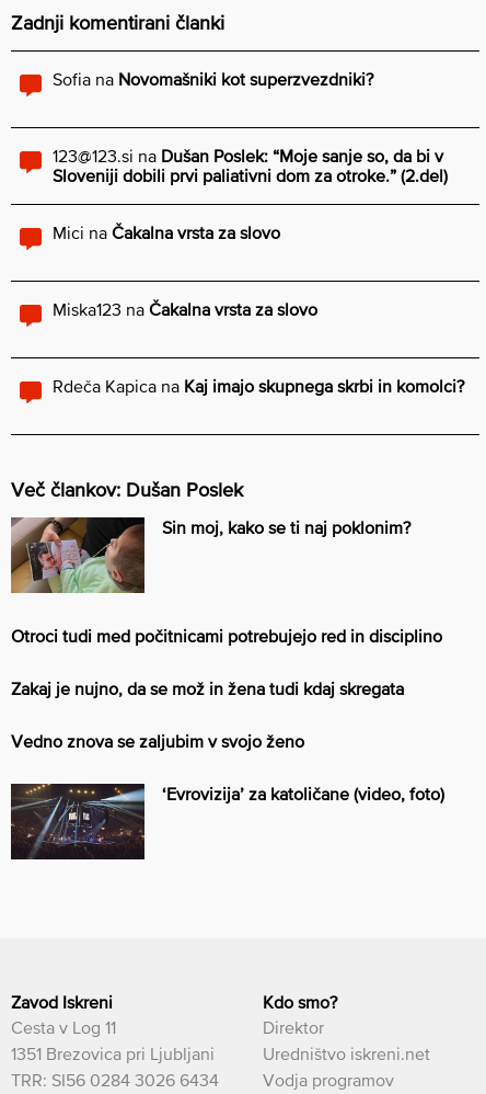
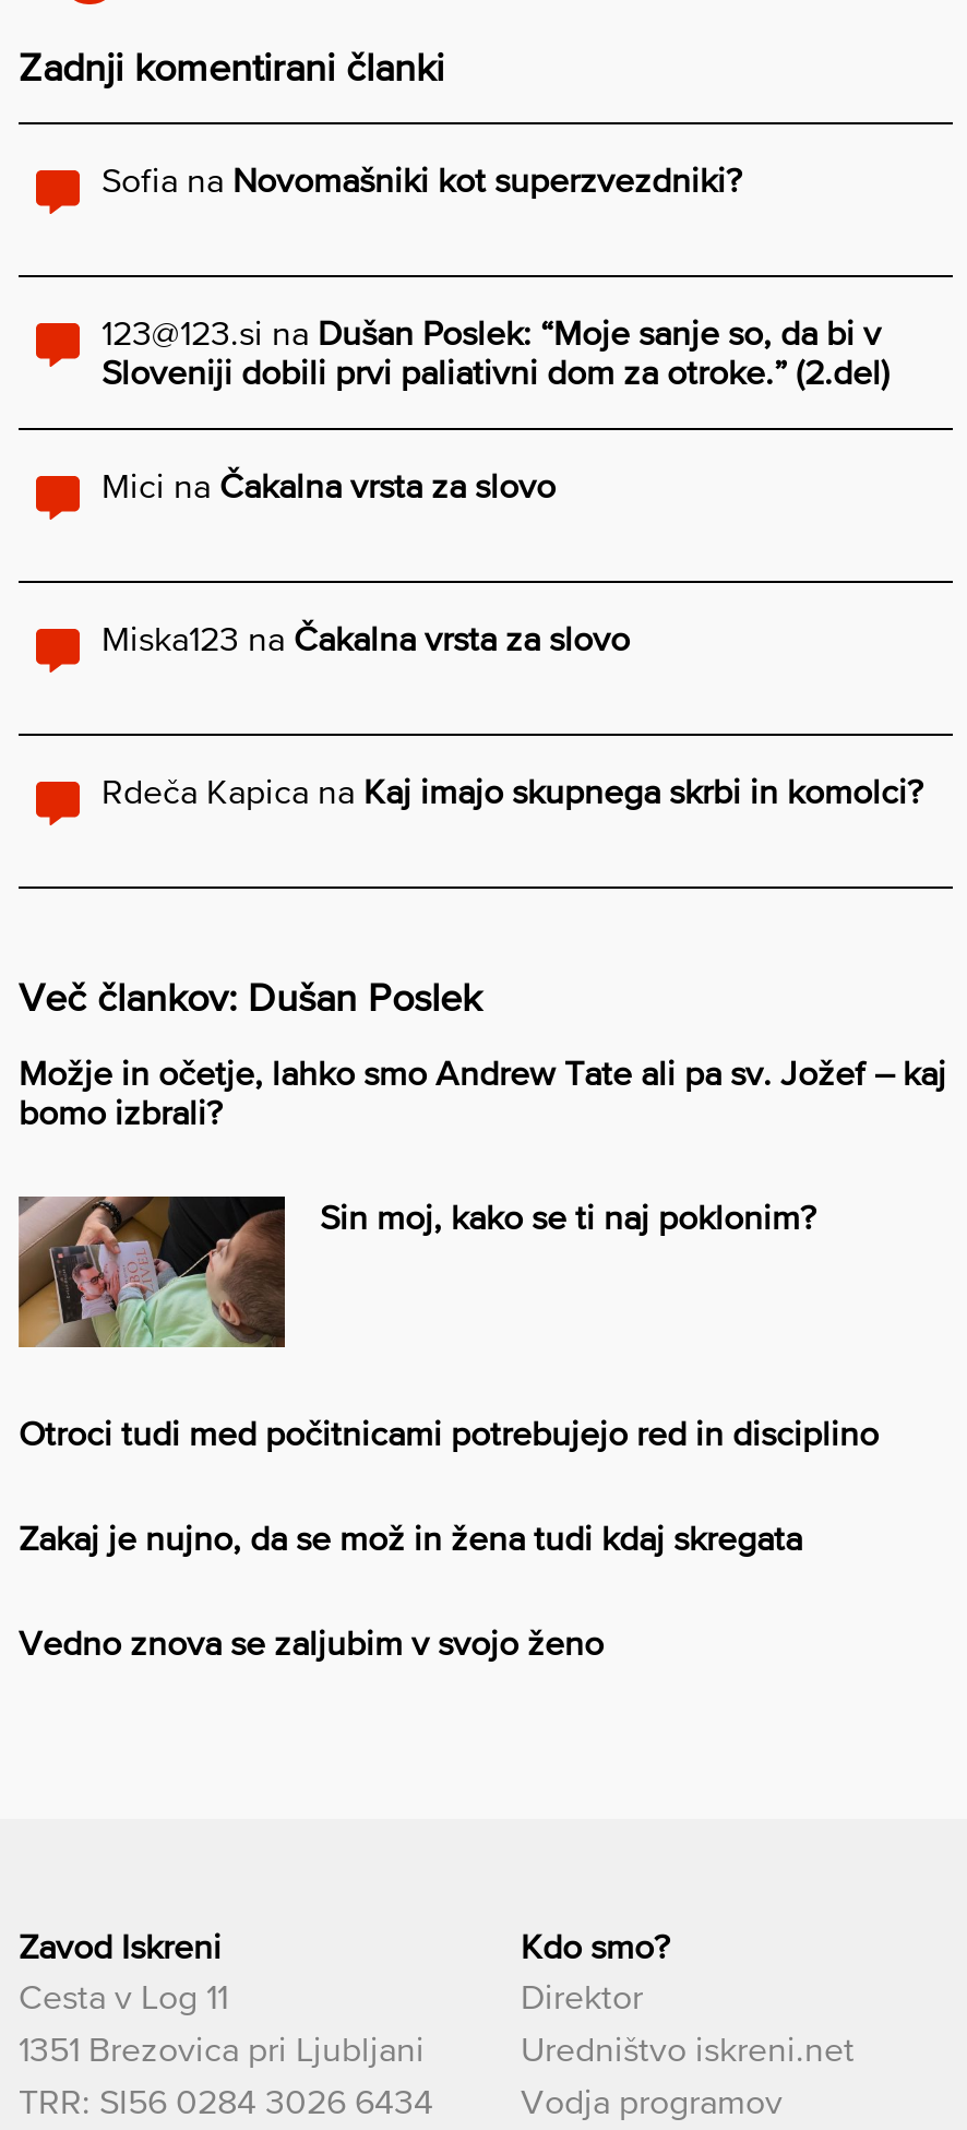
none -> [19,1053,946,1132] Možje in očetje, lahko smo Andrew Tate ali pa sv. Jožef – kaj | bomo izbrali?
moved [10,515,442,751] -> [16,1192,879,1661]: [image] | Sin moj, kako se ti naj poklonim? | Otroci tudi med počitnicami potrebujejo red in disciplino | Zakaj je nujno, da se mož in žena tudi kdaj skregata | Vedno znova se zaljubim v svojo ženo
[10,783,444,861] [image] | ‘Evrovizija’ za katoličane (video, foto) -> none

